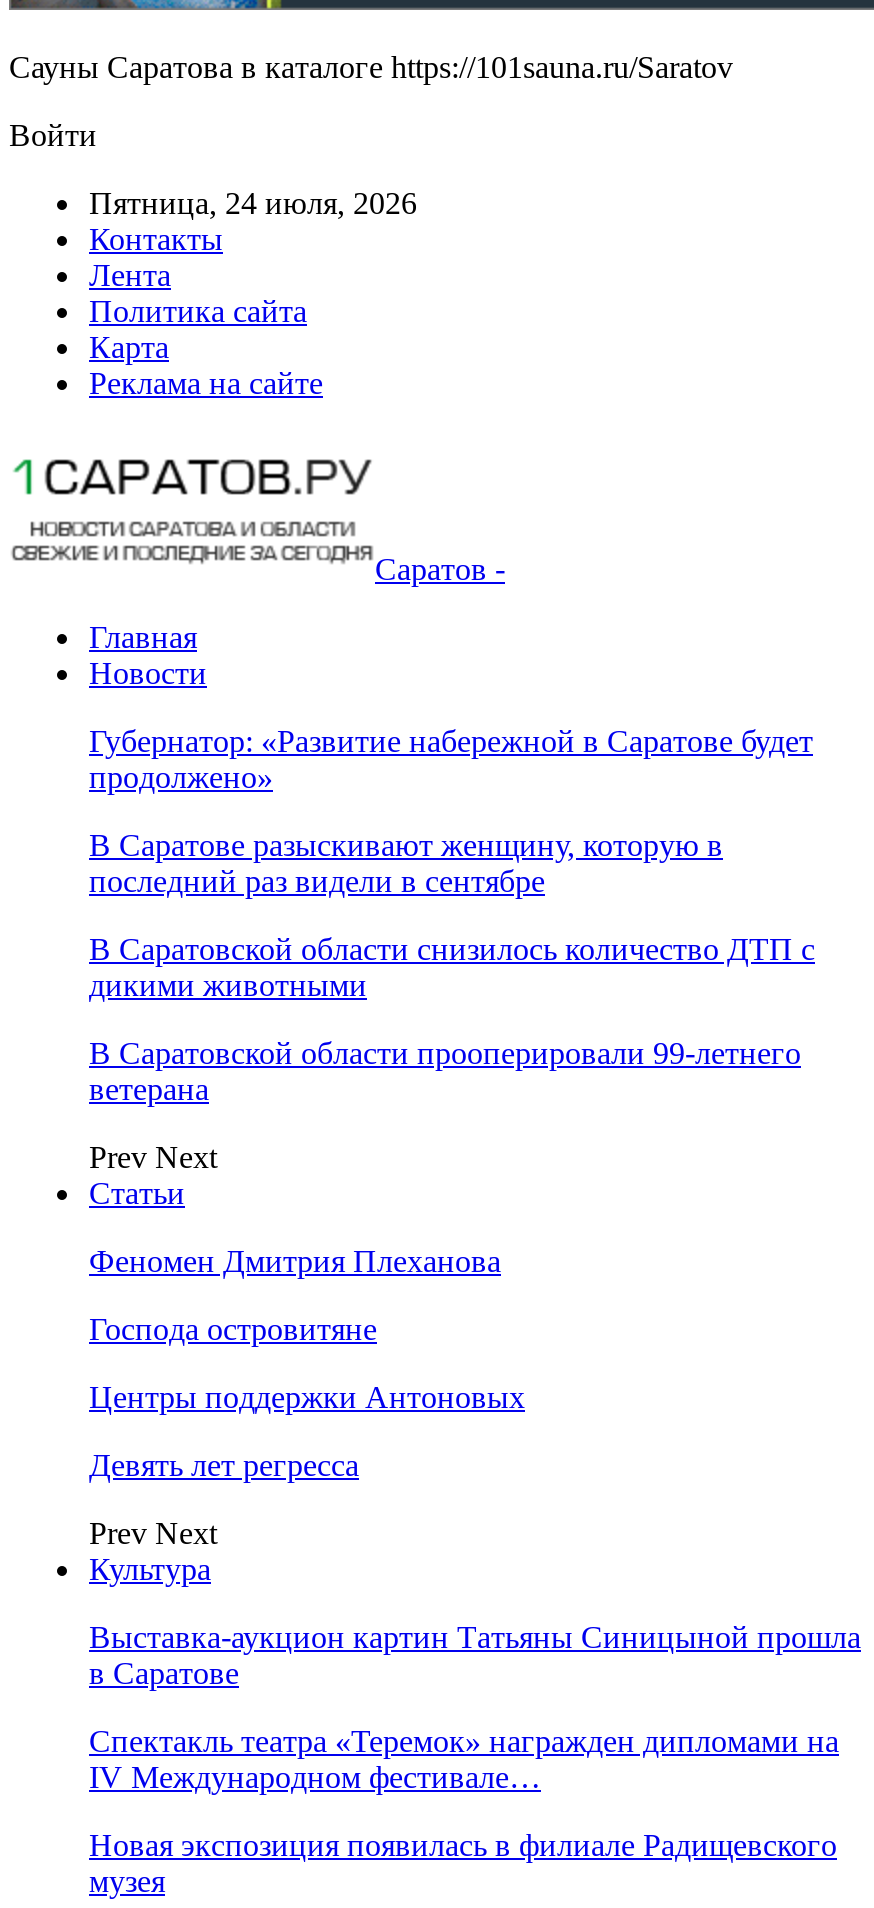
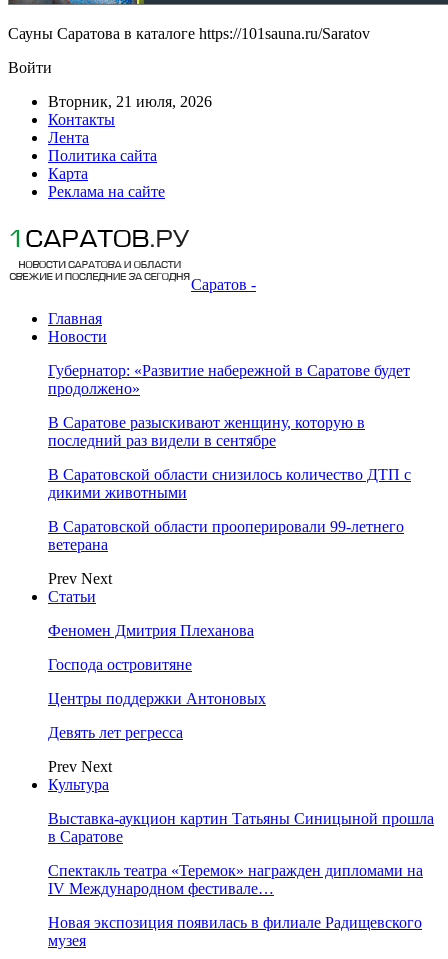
[89,186,417,220] Пятница, 24 июля, 2026 -> [48,93,212,110] Вторник, 21 июля, 2026

